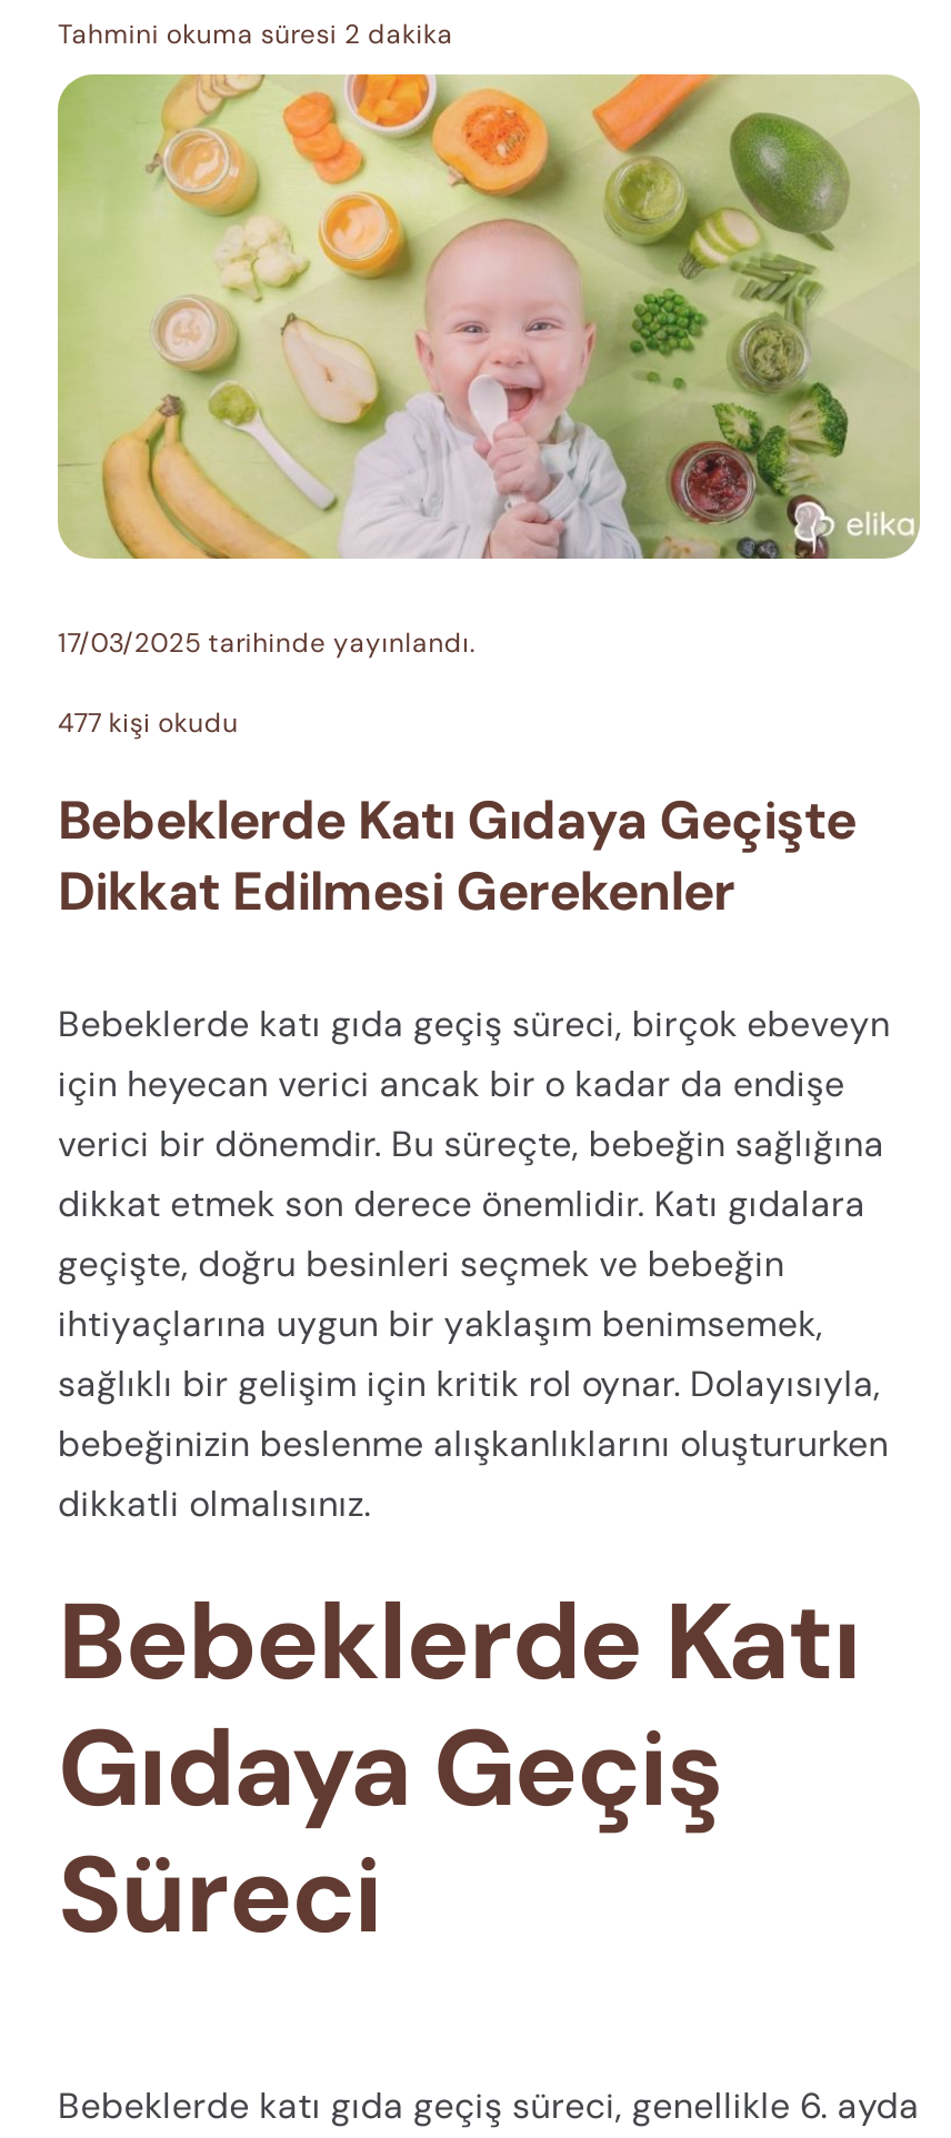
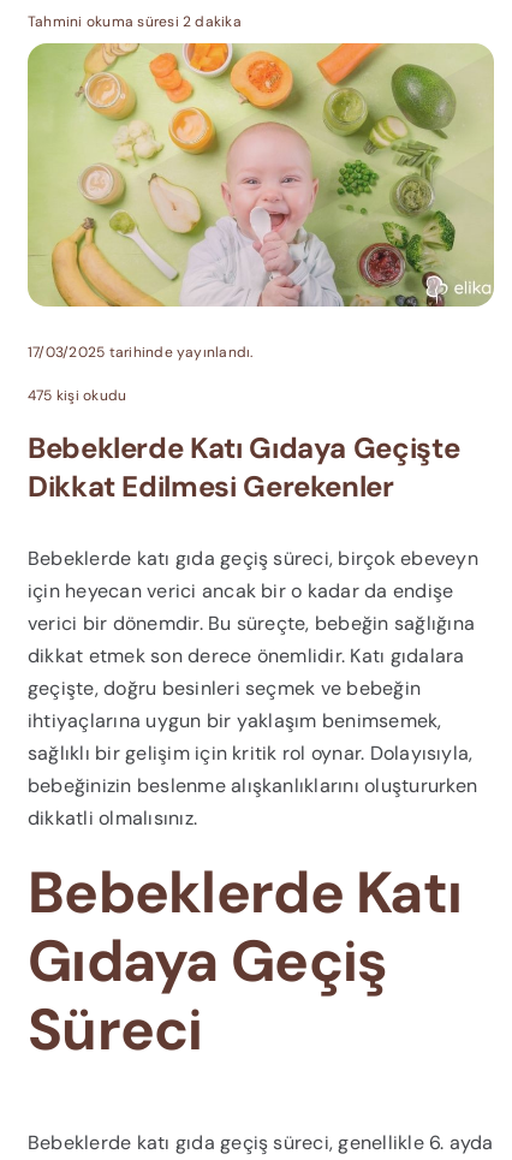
[58,707,238,742] 477 kişi okudu -> [28,386,127,405] 475 kişi okudu

